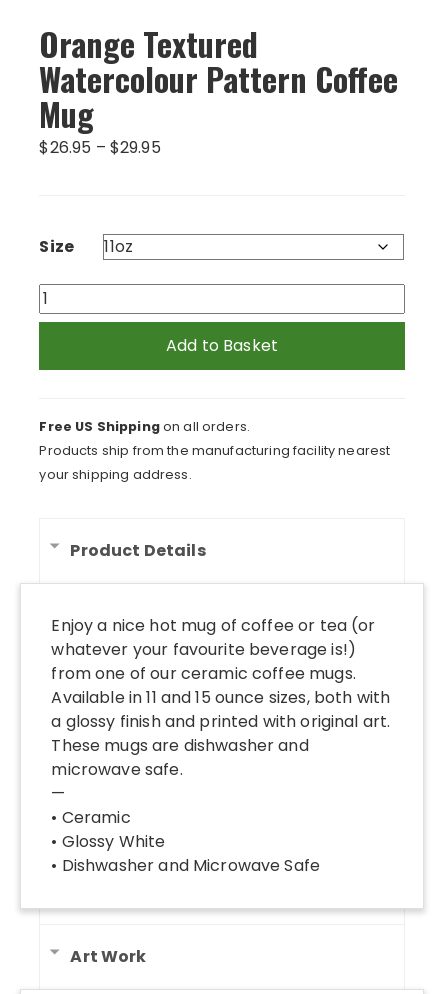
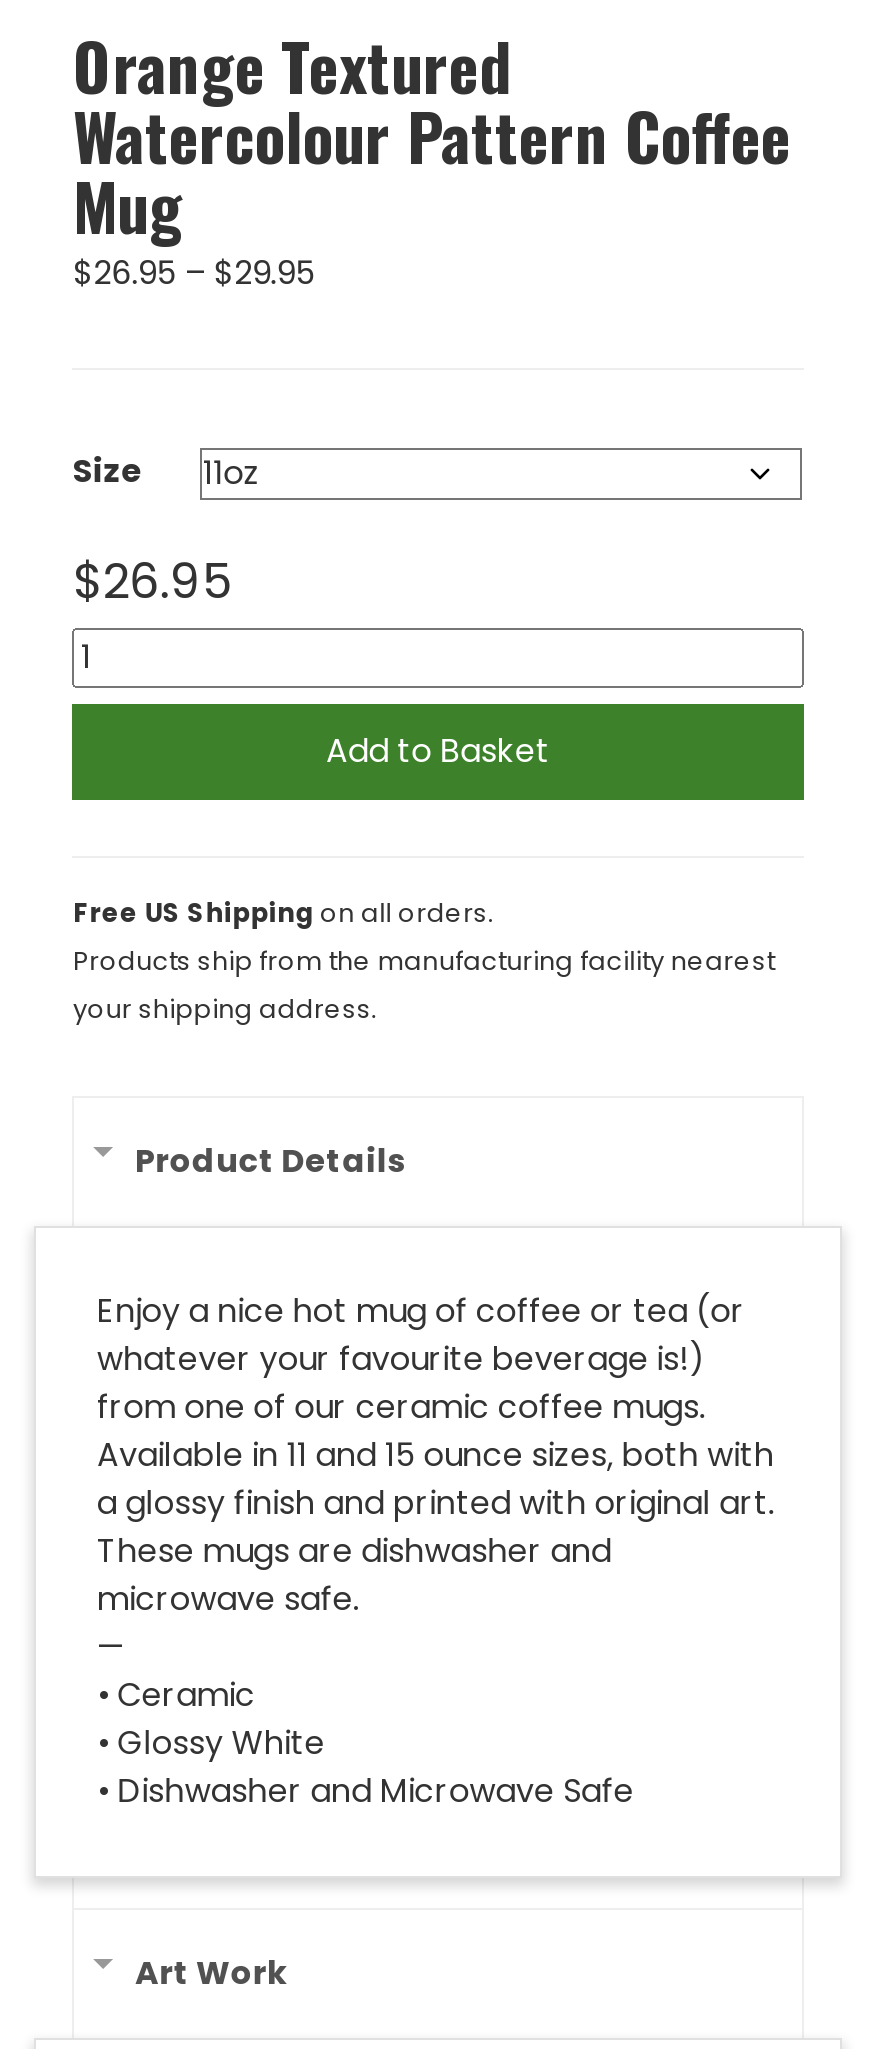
none -> [73,549,233,615] $26.95

